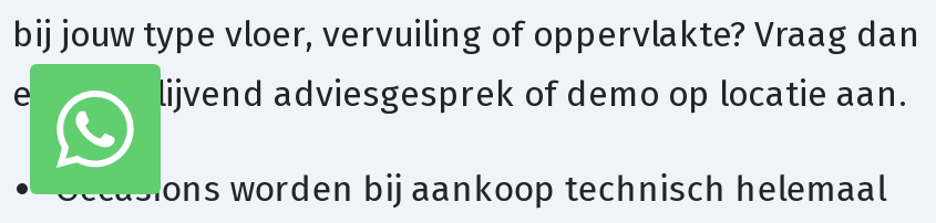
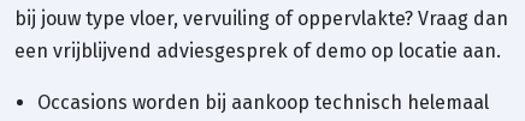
[28,121,163,197] [image] -> [23,66,95,105] [image]

